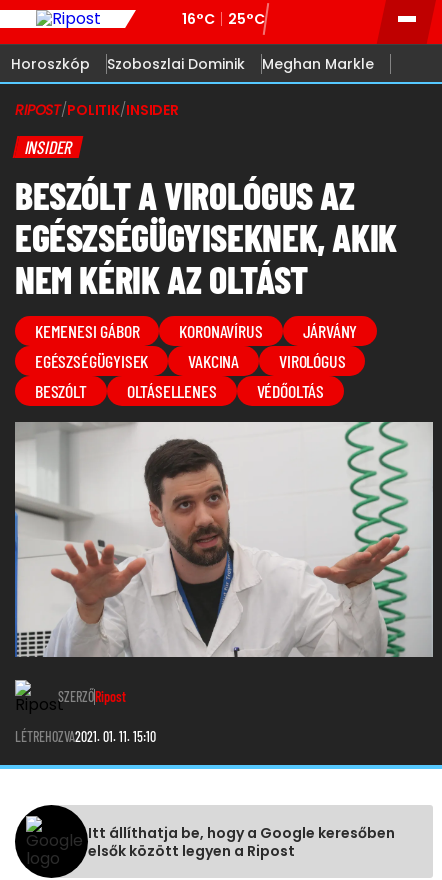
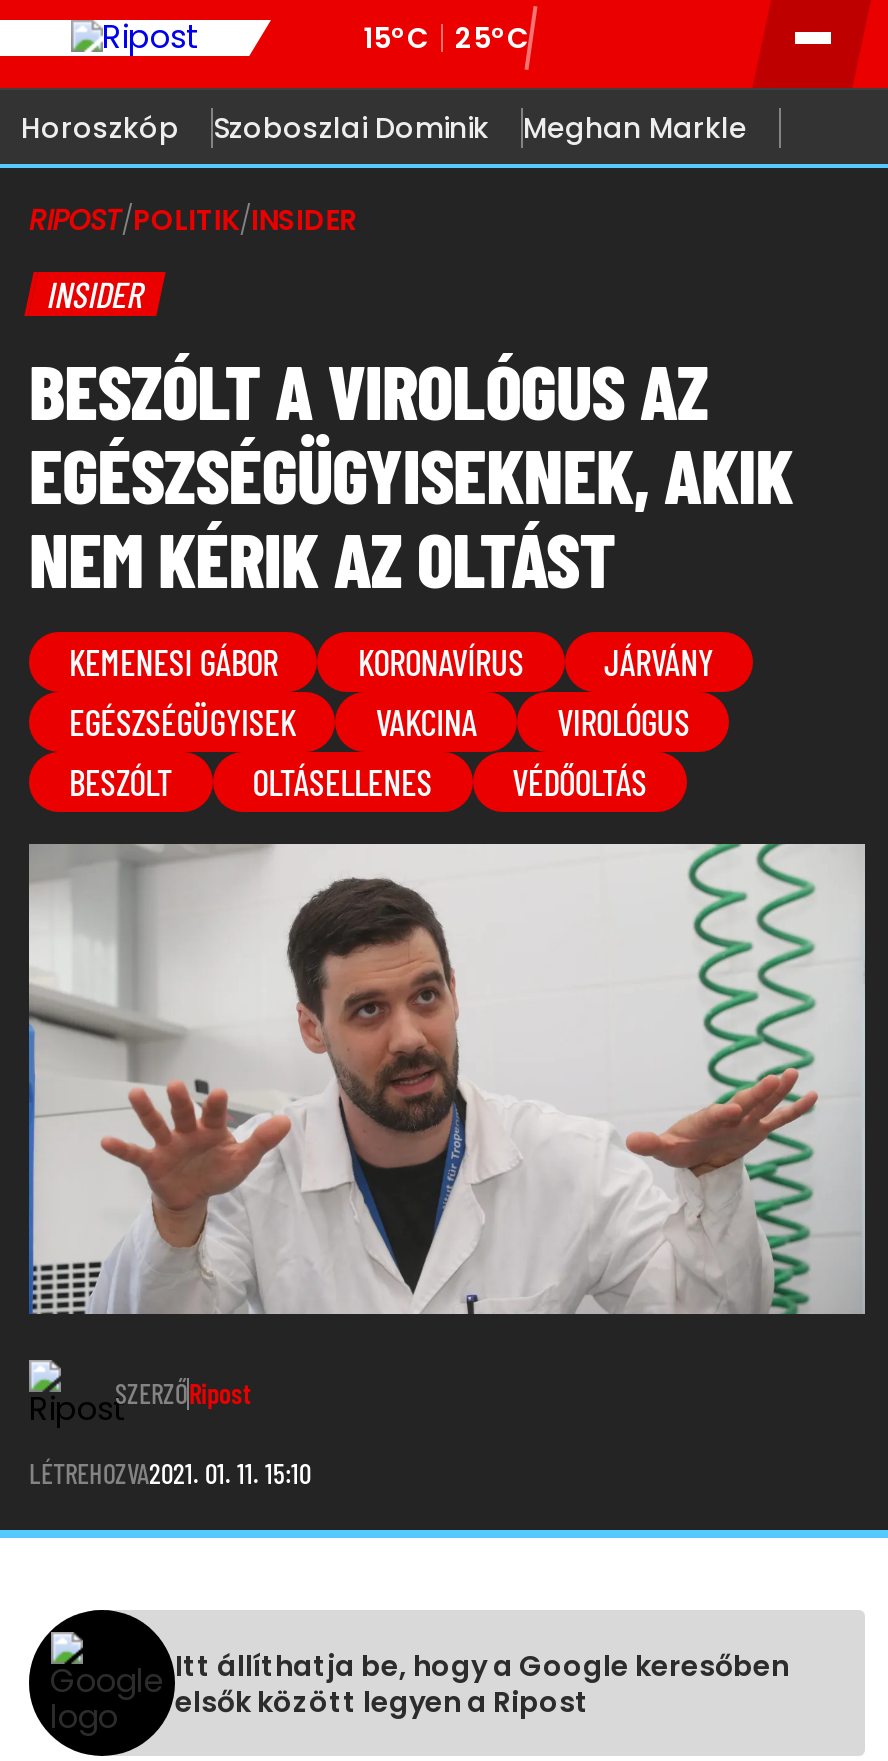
[182,9,265,29] 16°C 25°C -> [363,18,529,58] 15°C 25°C

